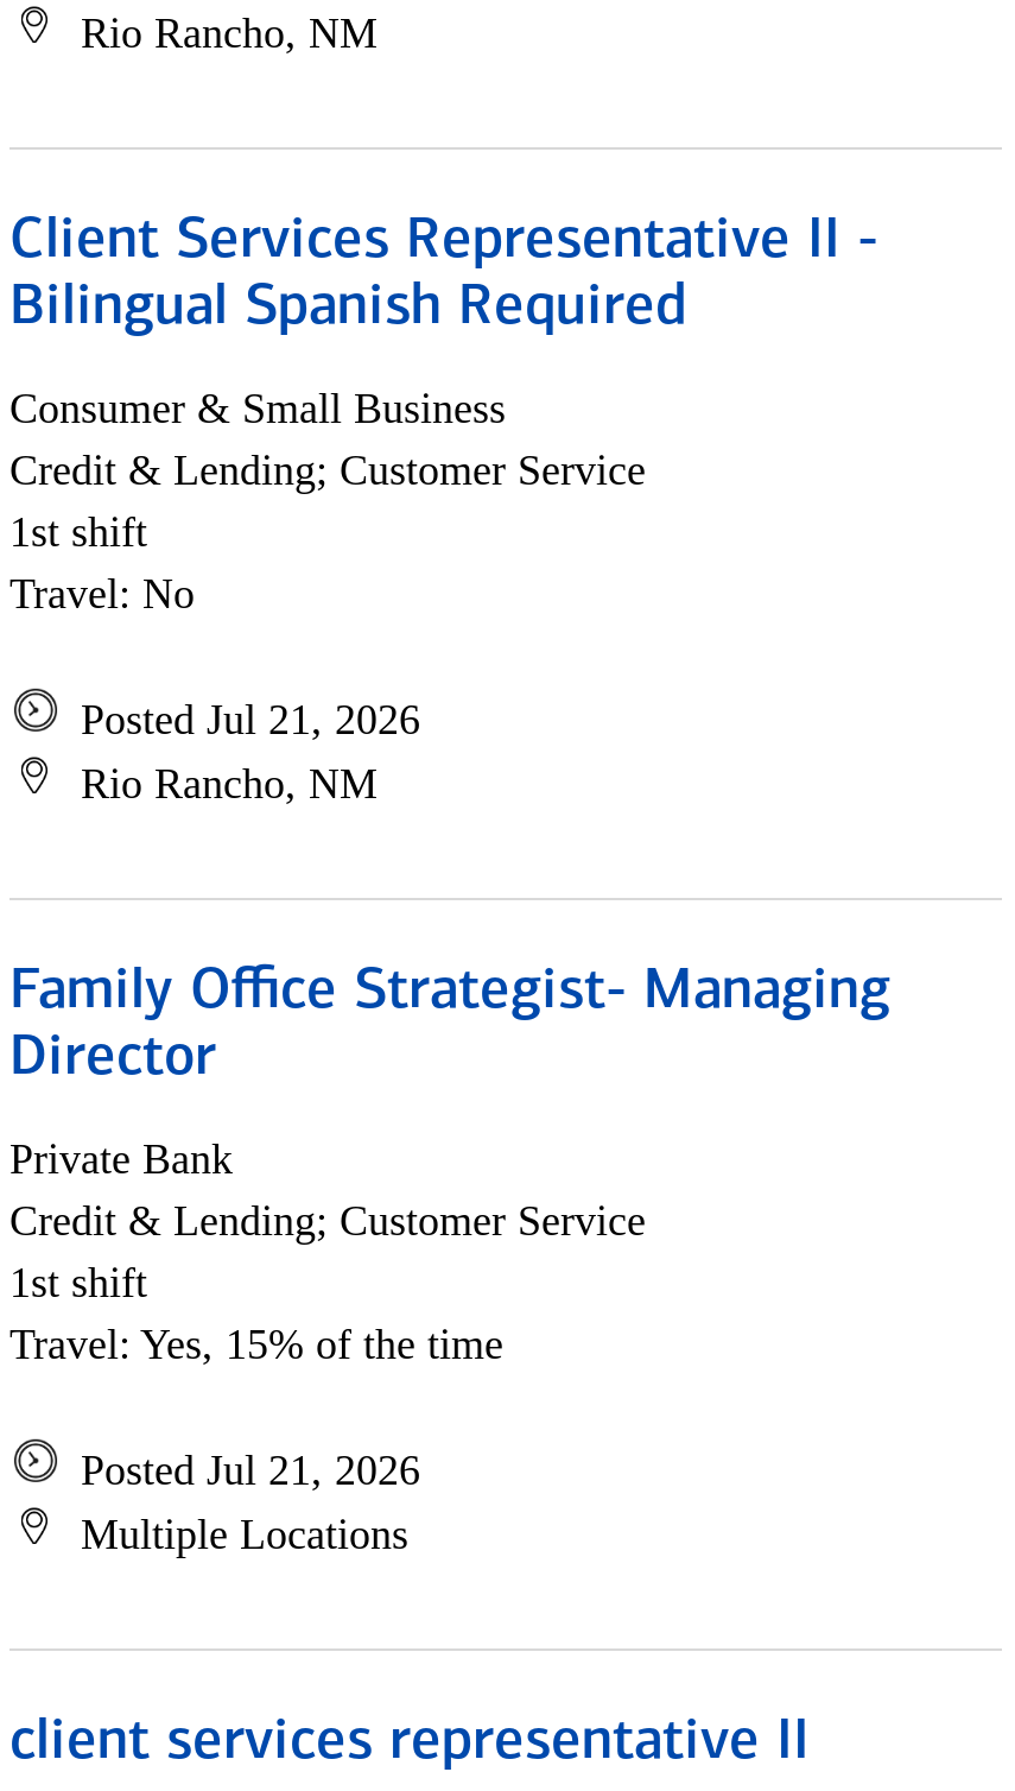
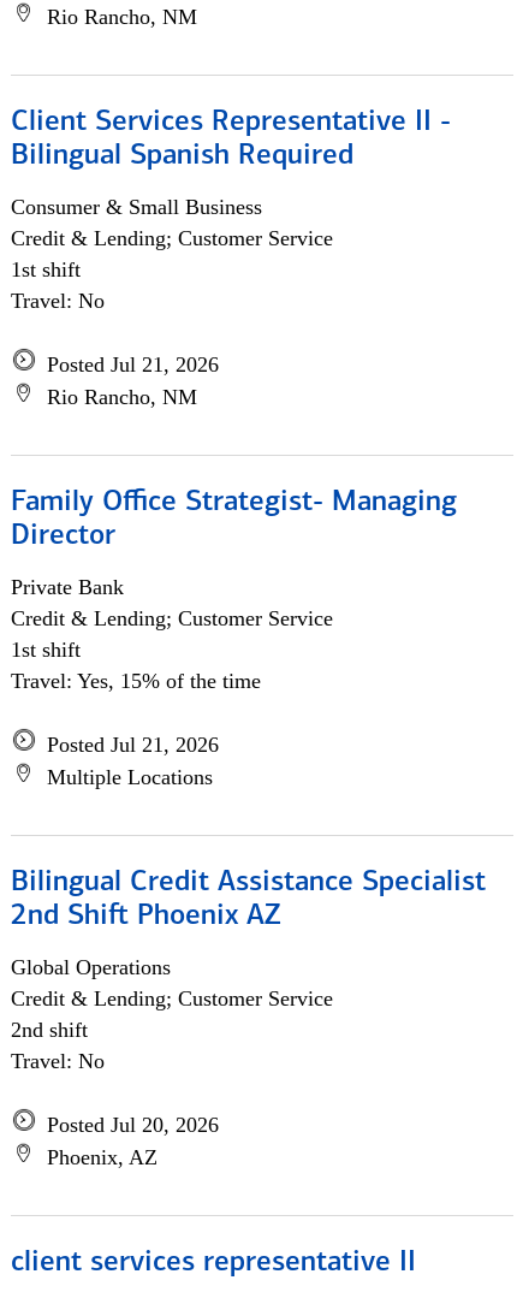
none -> [11,869,486,1169] Bilingual Credit Assistance Specialist | 2nd Shift Phoenix AZ | Global Operations | Credit & Lending; Customer Service | 2nd shift | Travel: No | Posted Jul 20, 2026 | Phoenix, AZ

